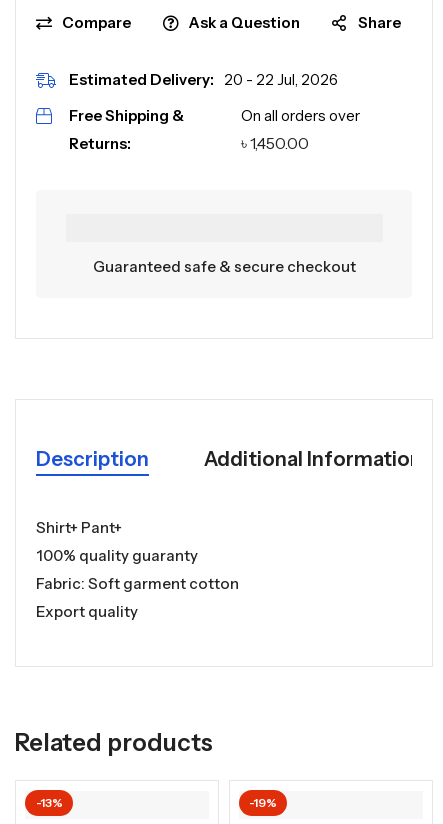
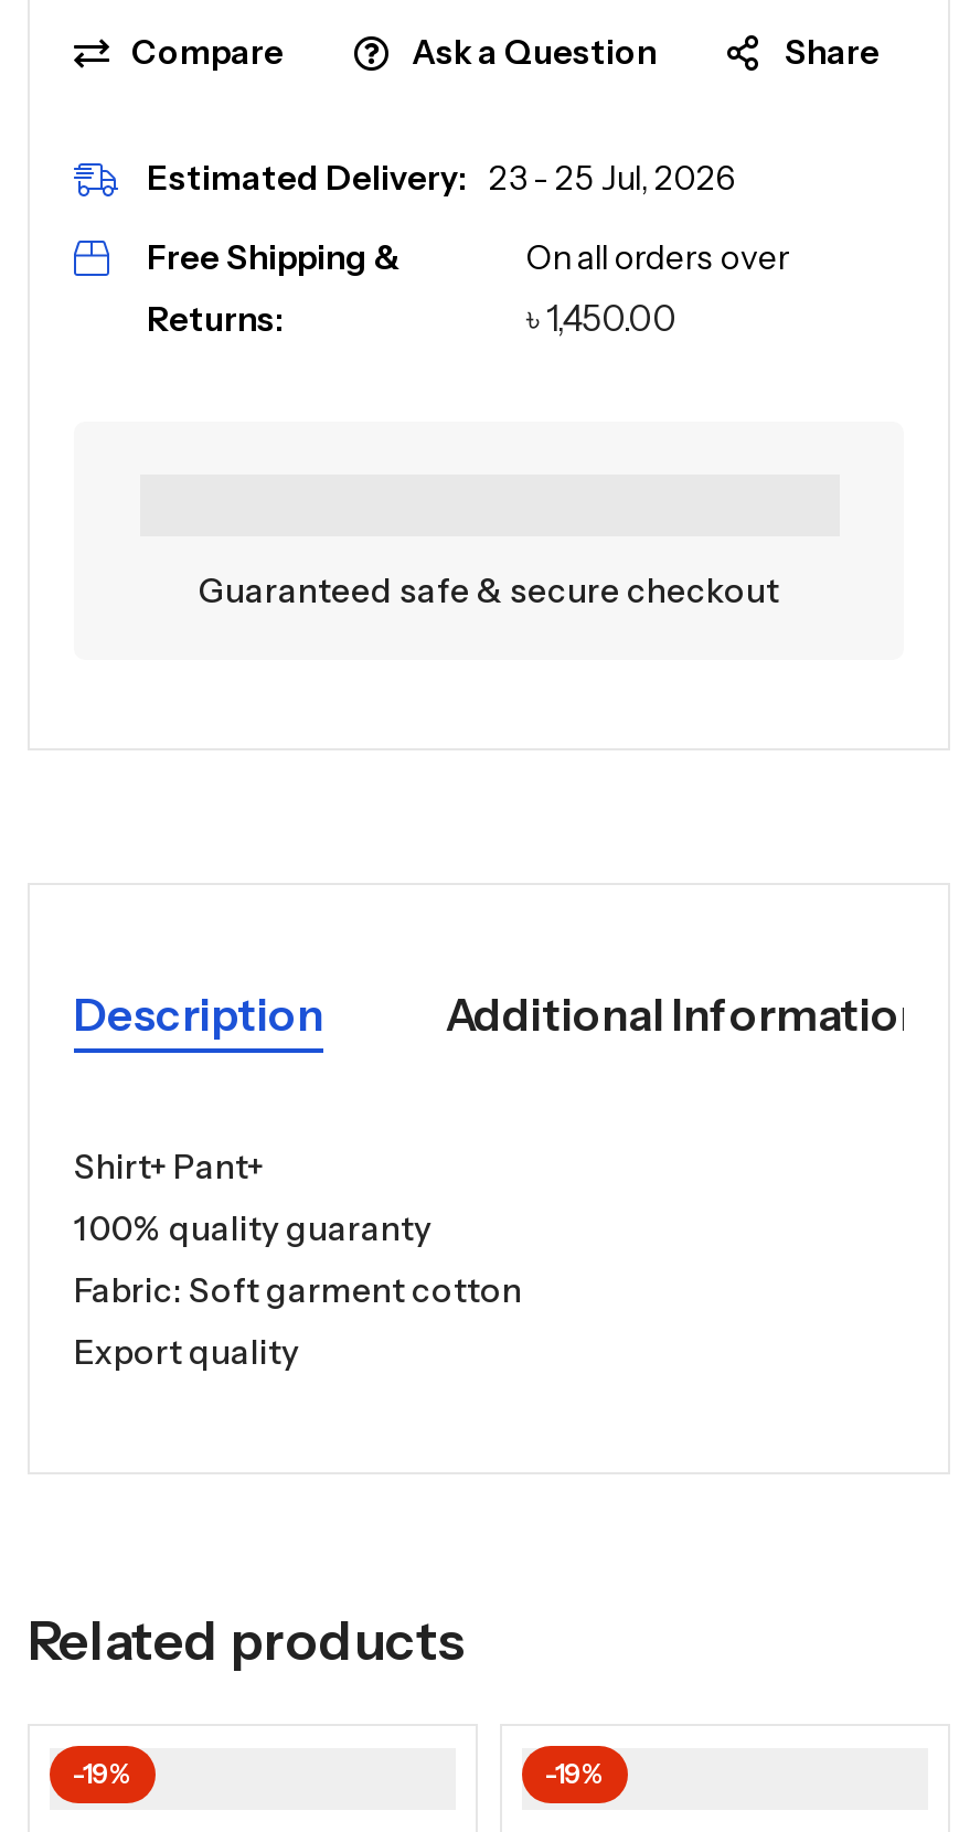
[69,70,338,89] Estimated Delivery: 20 - 22 Jul, 2026 -> [147,157,736,199] Estimated Delivery: 23 - 25 Jul, 2026
[35,795,62,810] -13% -> [72,1757,134,1791] -19%

